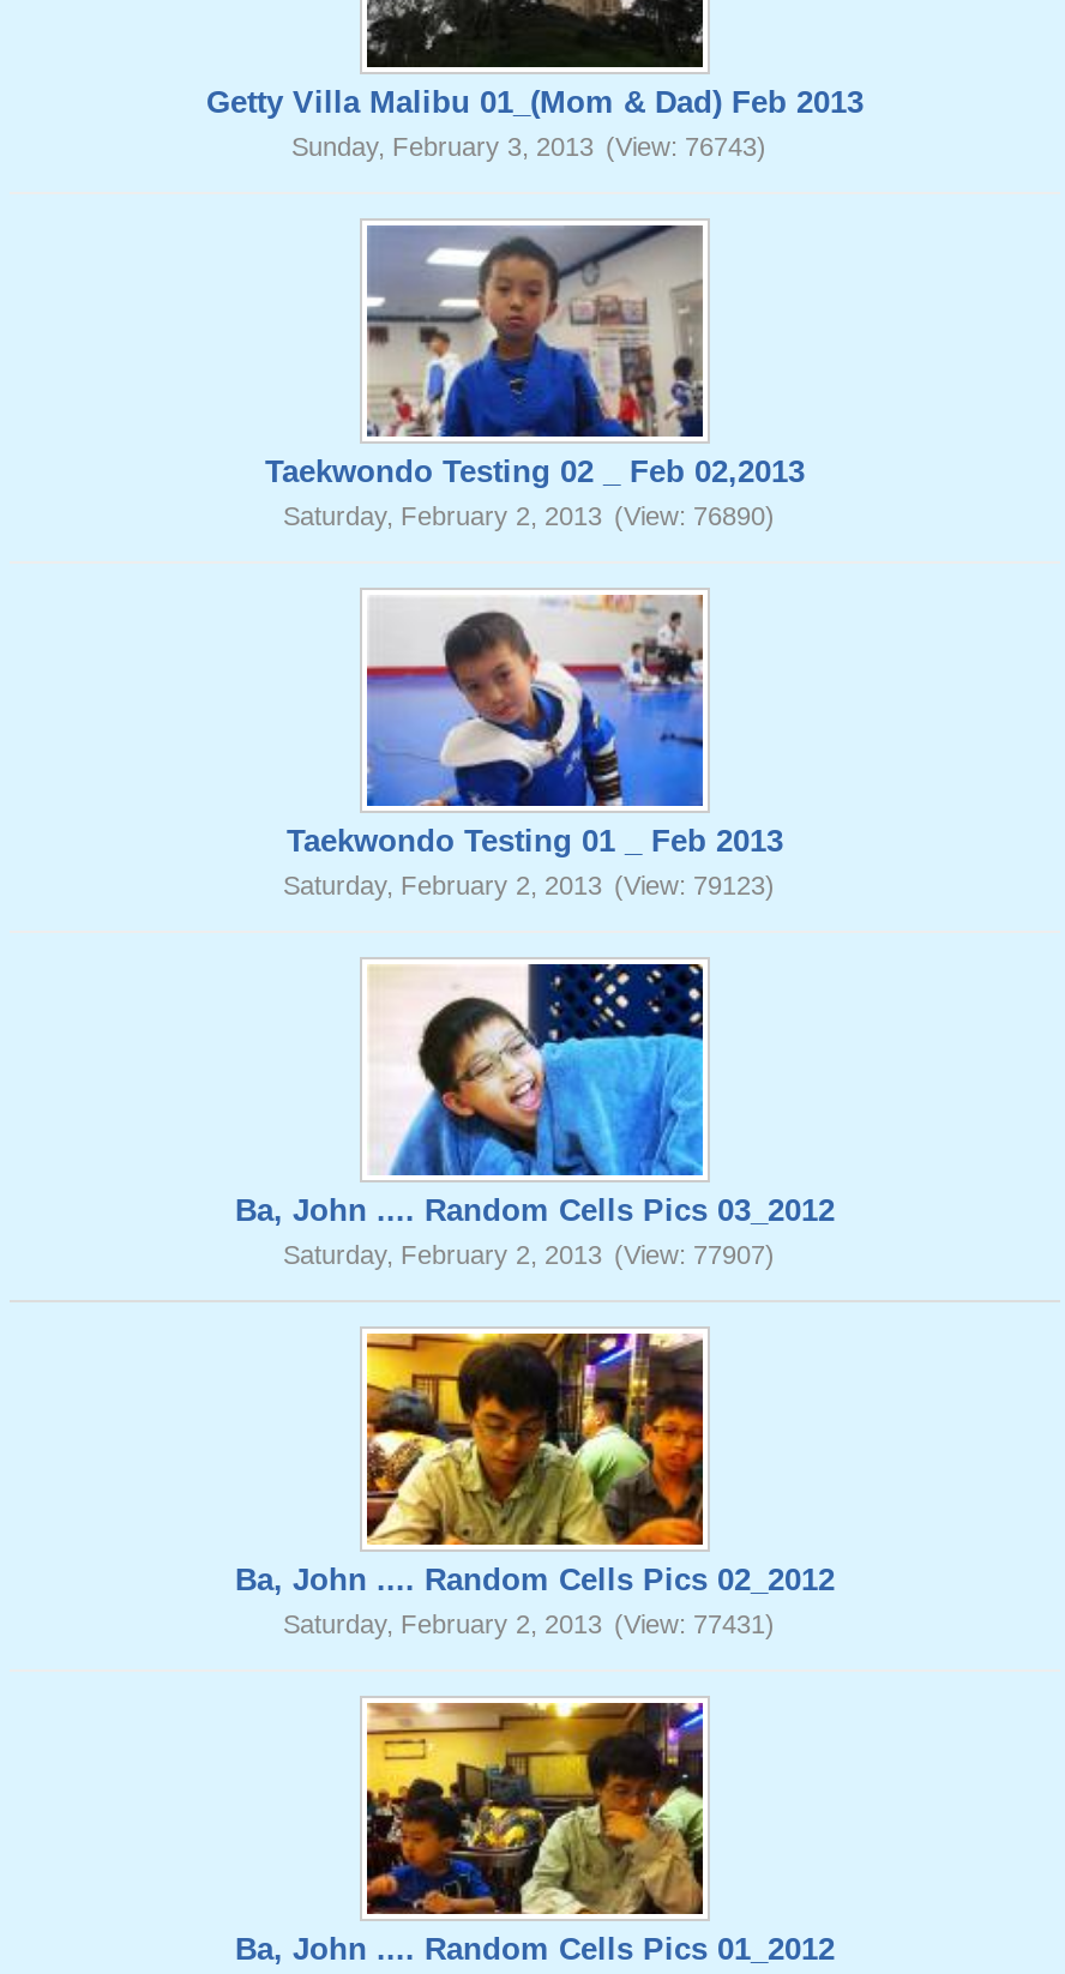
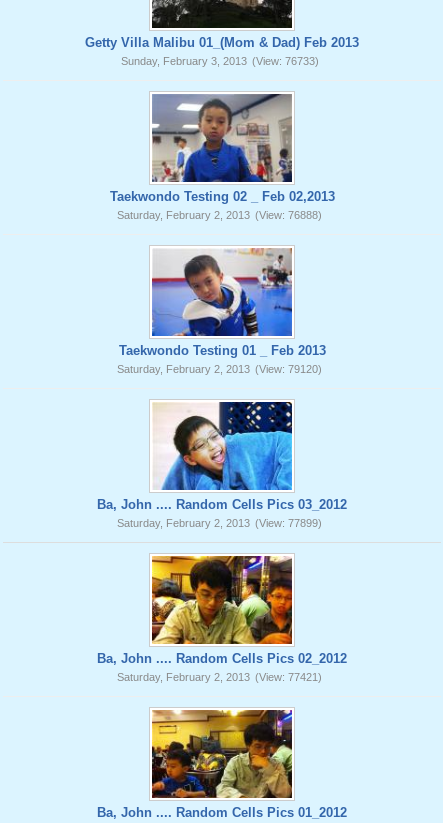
[291,132,766,161] Sunday, February 3, 2013 (View: 76743) -> [120,55,318,67] Sunday, February 3, 2013 (View: 76733)
[283,501,775,530] Saturday, February 2, 2013 (View: 76890) -> [117,209,322,221] Saturday, February 2, 2013 (View: 76888)
[283,871,775,899] Saturday, February 2, 2013 (View: 79123) -> [117,363,322,375] Saturday, February 2, 2013 (View: 79120)
[283,1240,775,1269] Saturday, February 2, 2013 (View: 77907) -> [117,517,322,529] Saturday, February 2, 2013 (View: 77899)
[283,1609,775,1638] Saturday, February 2, 2013 (View: 77431) -> [117,671,322,683] Saturday, February 2, 2013 (View: 77421)

